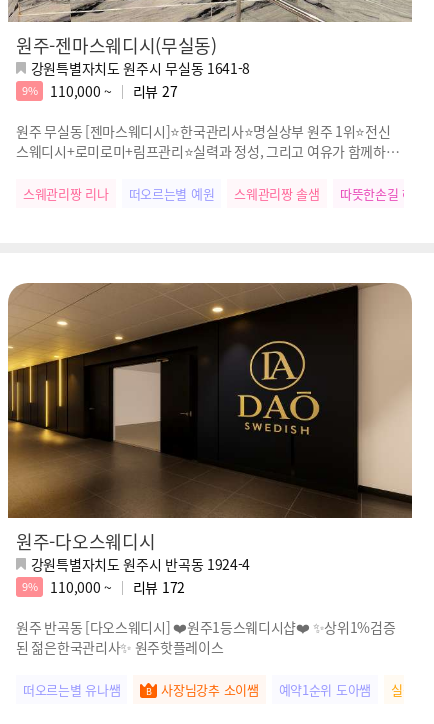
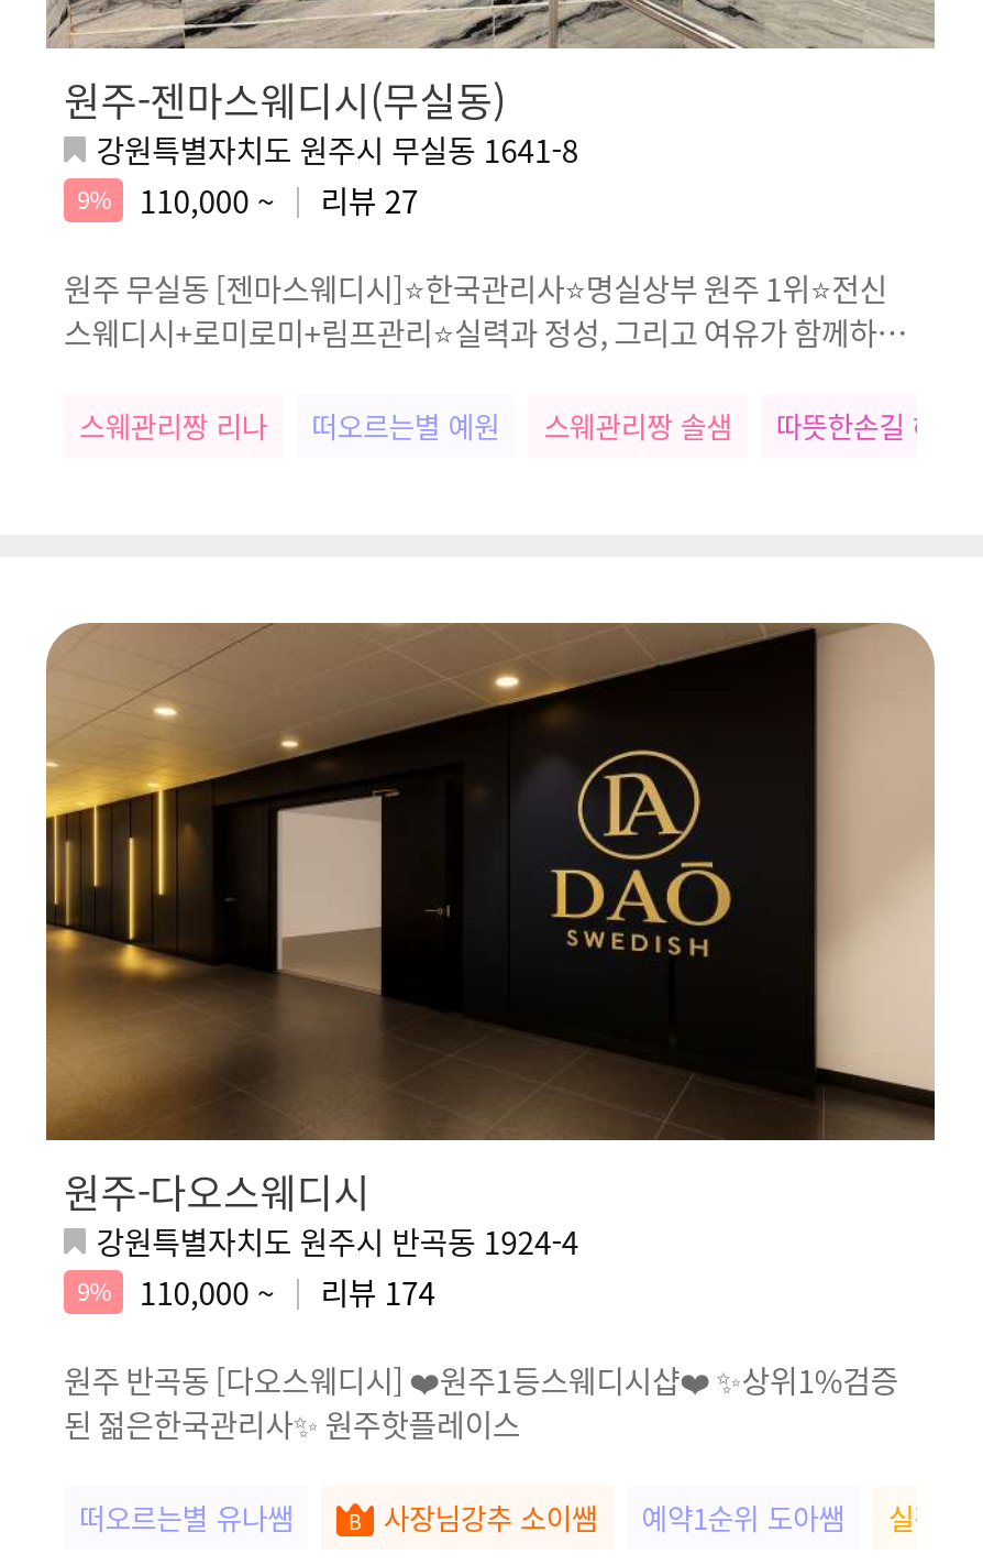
[22,577,185,597] 9% 110,000 ~ 리뷰 172 -> [77,1270,435,1314] 9% 110,000 ~ 리뷰 174

